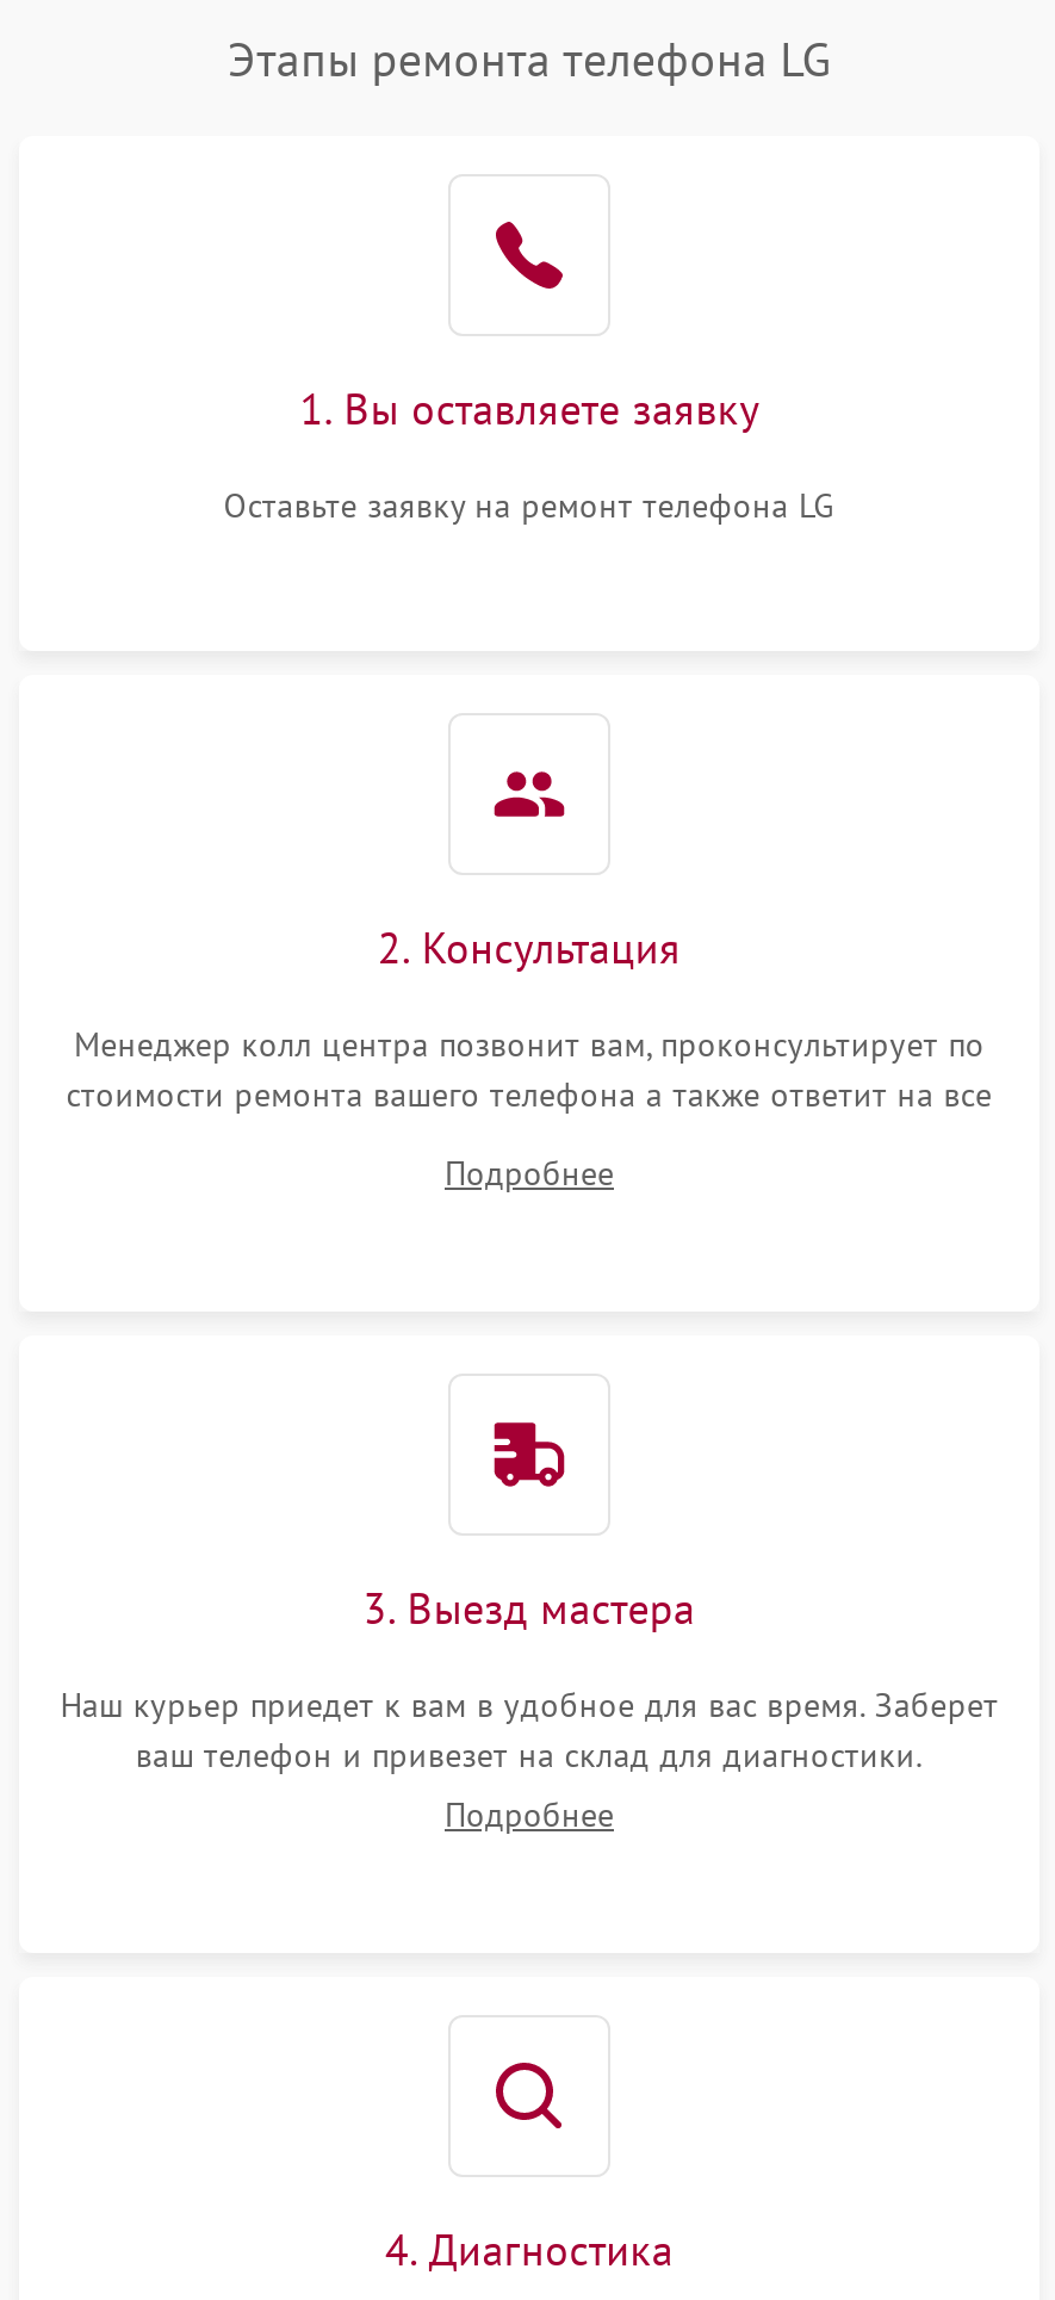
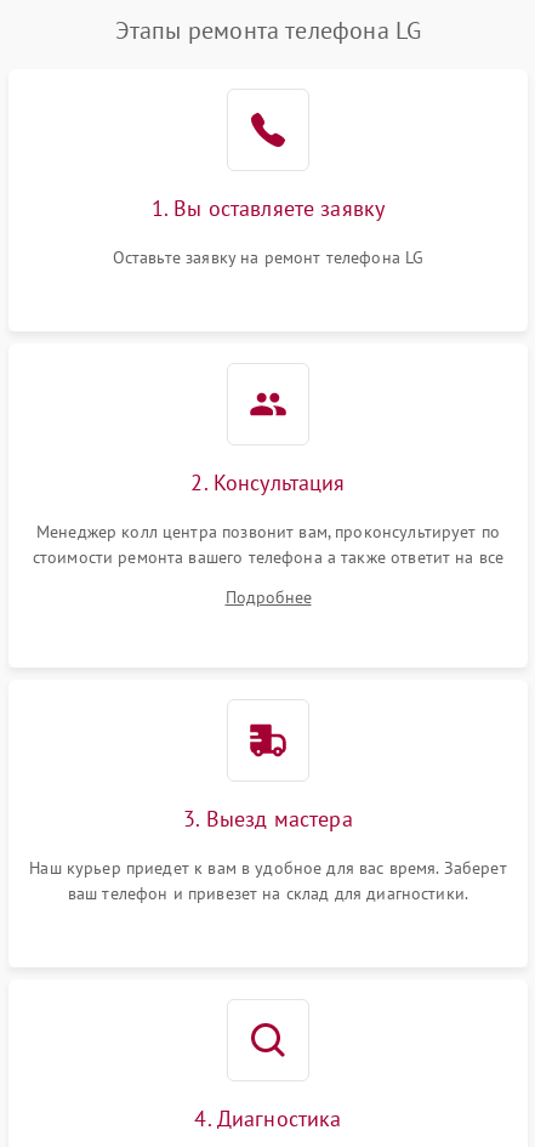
[445,1793,614,1836] Подробнее -> none

